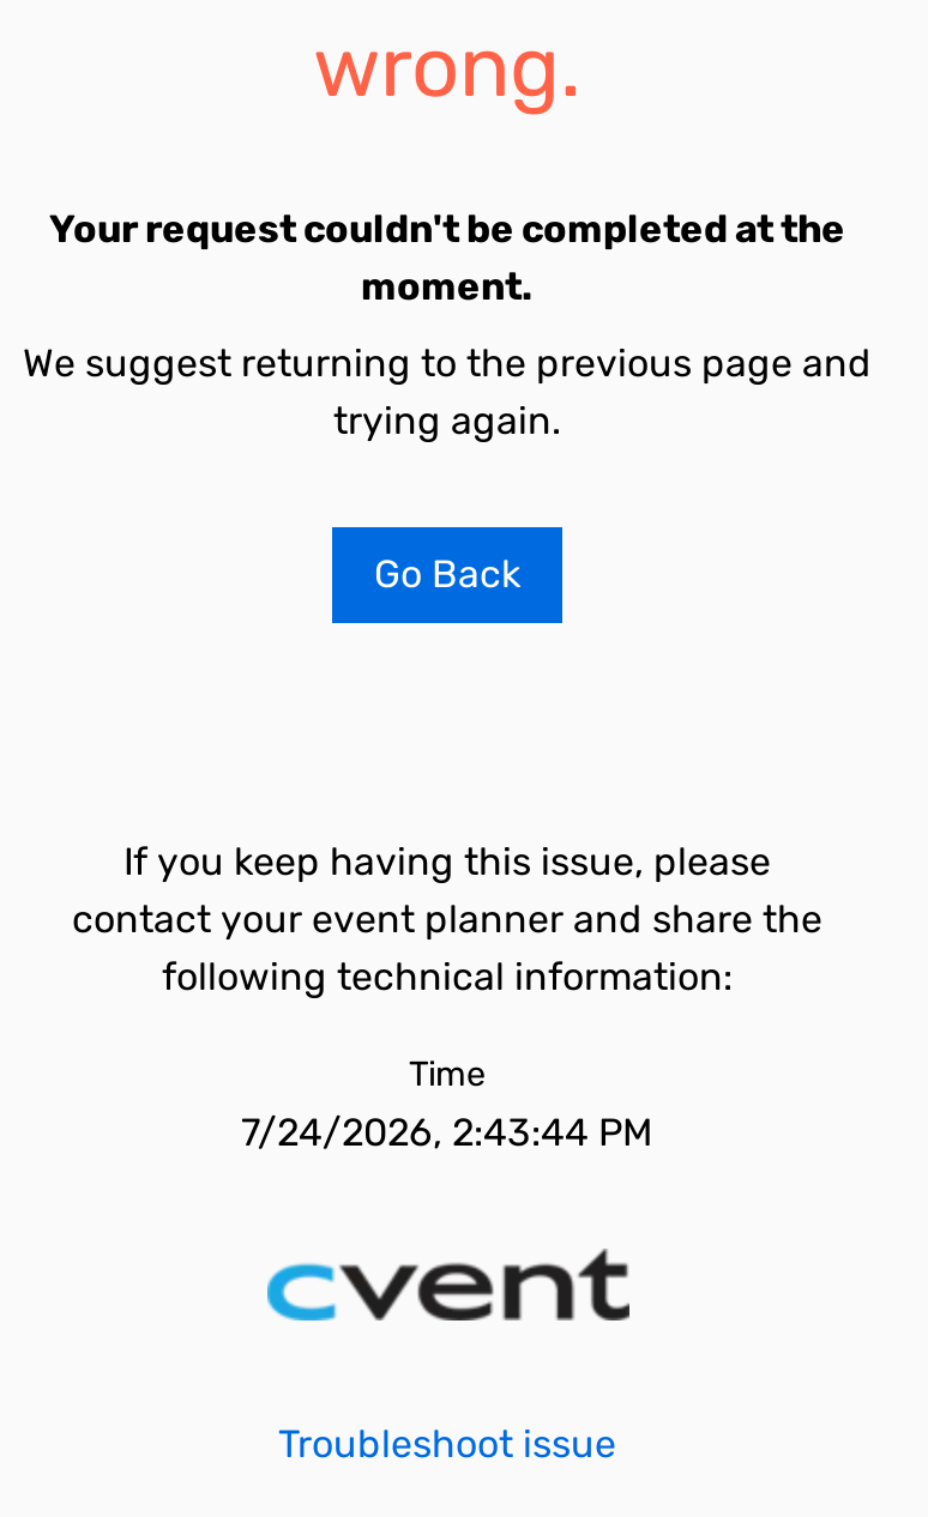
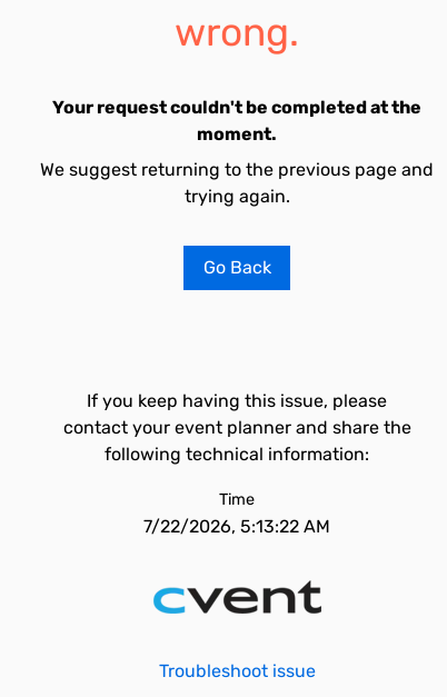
[241,1110,653,1155] 7/24/2026, 2:43:44 PM -> [143,516,330,537] 7/22/2026, 5:13:22 AM

